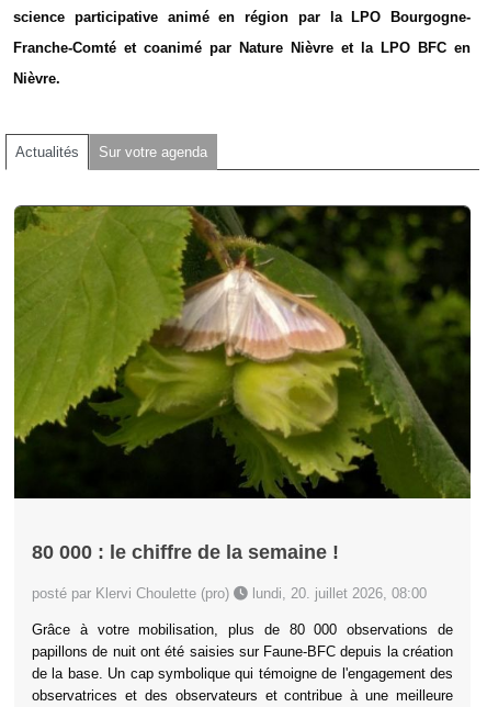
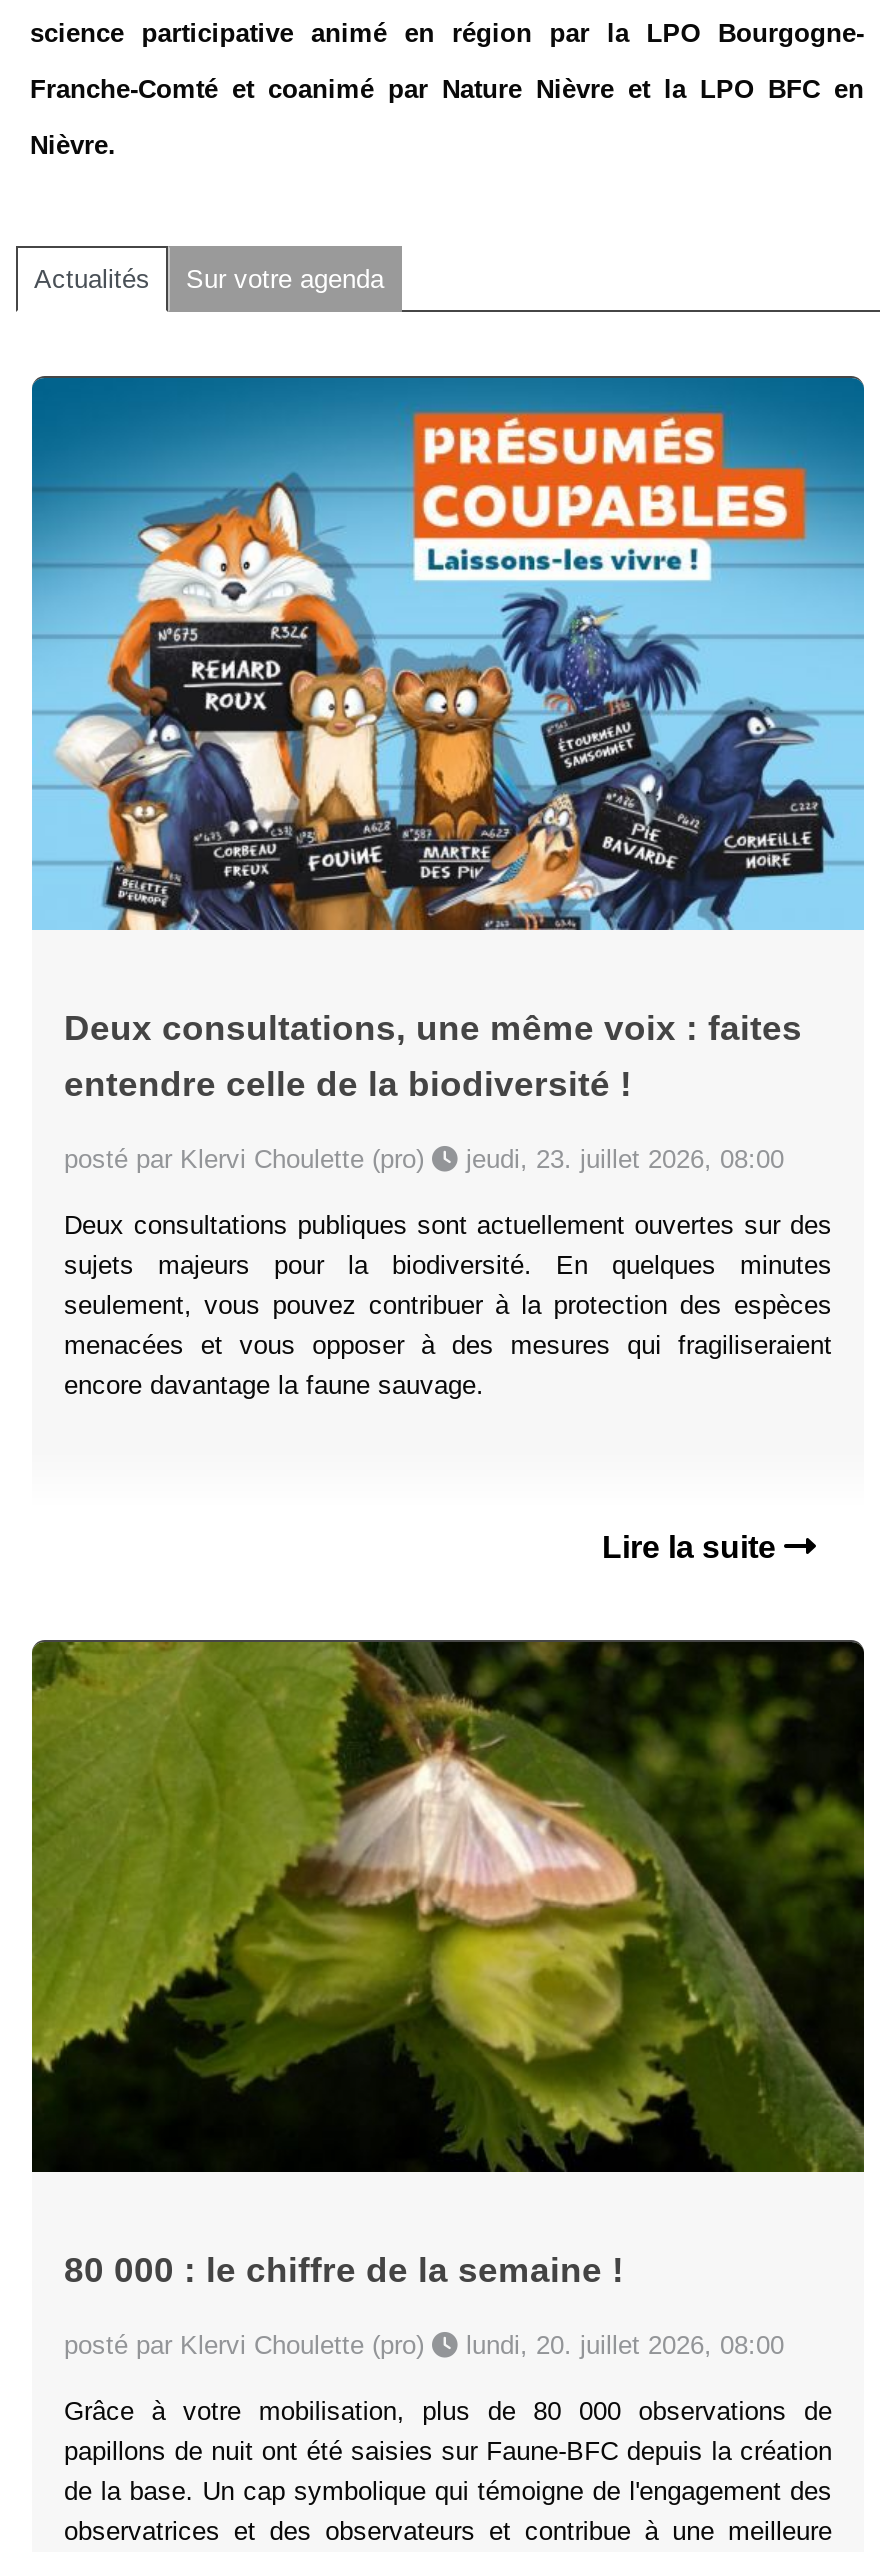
none -> [30,376,866,1400] [image] | Deux consultations, une même voix : faites | entendre celle de la biodiversité ! | posté par Klervi Choulette (pro) | jeudi, 23. juillet 2026, 08:00 | Deux consultations publiques sont actuellement ouvertes sur des | sujets majeurs pour la biodiversité. En quelques minutes | seulement, vous pouvez contribuer à la protection des espèces | menacées et vous opposer à des mesures qui fragiliseraient | encore davantage la faune sauvage.
none -> [602,1529,784,1563] Lire la suite

